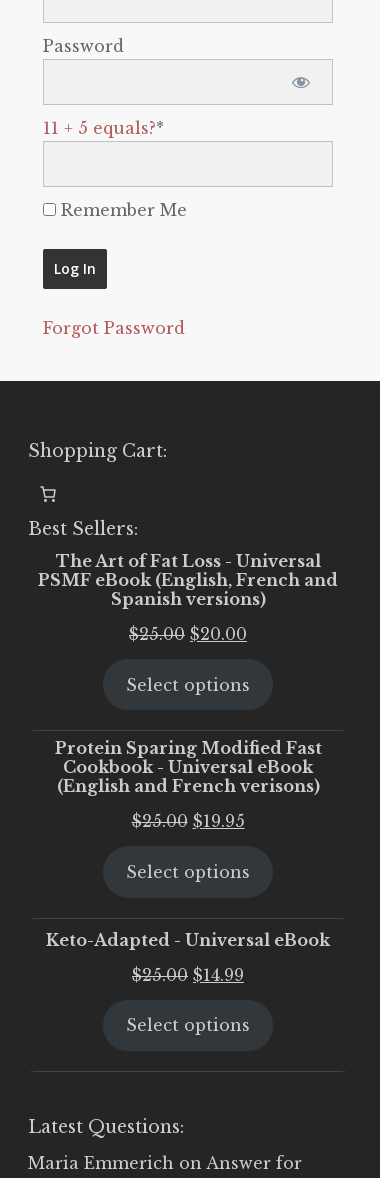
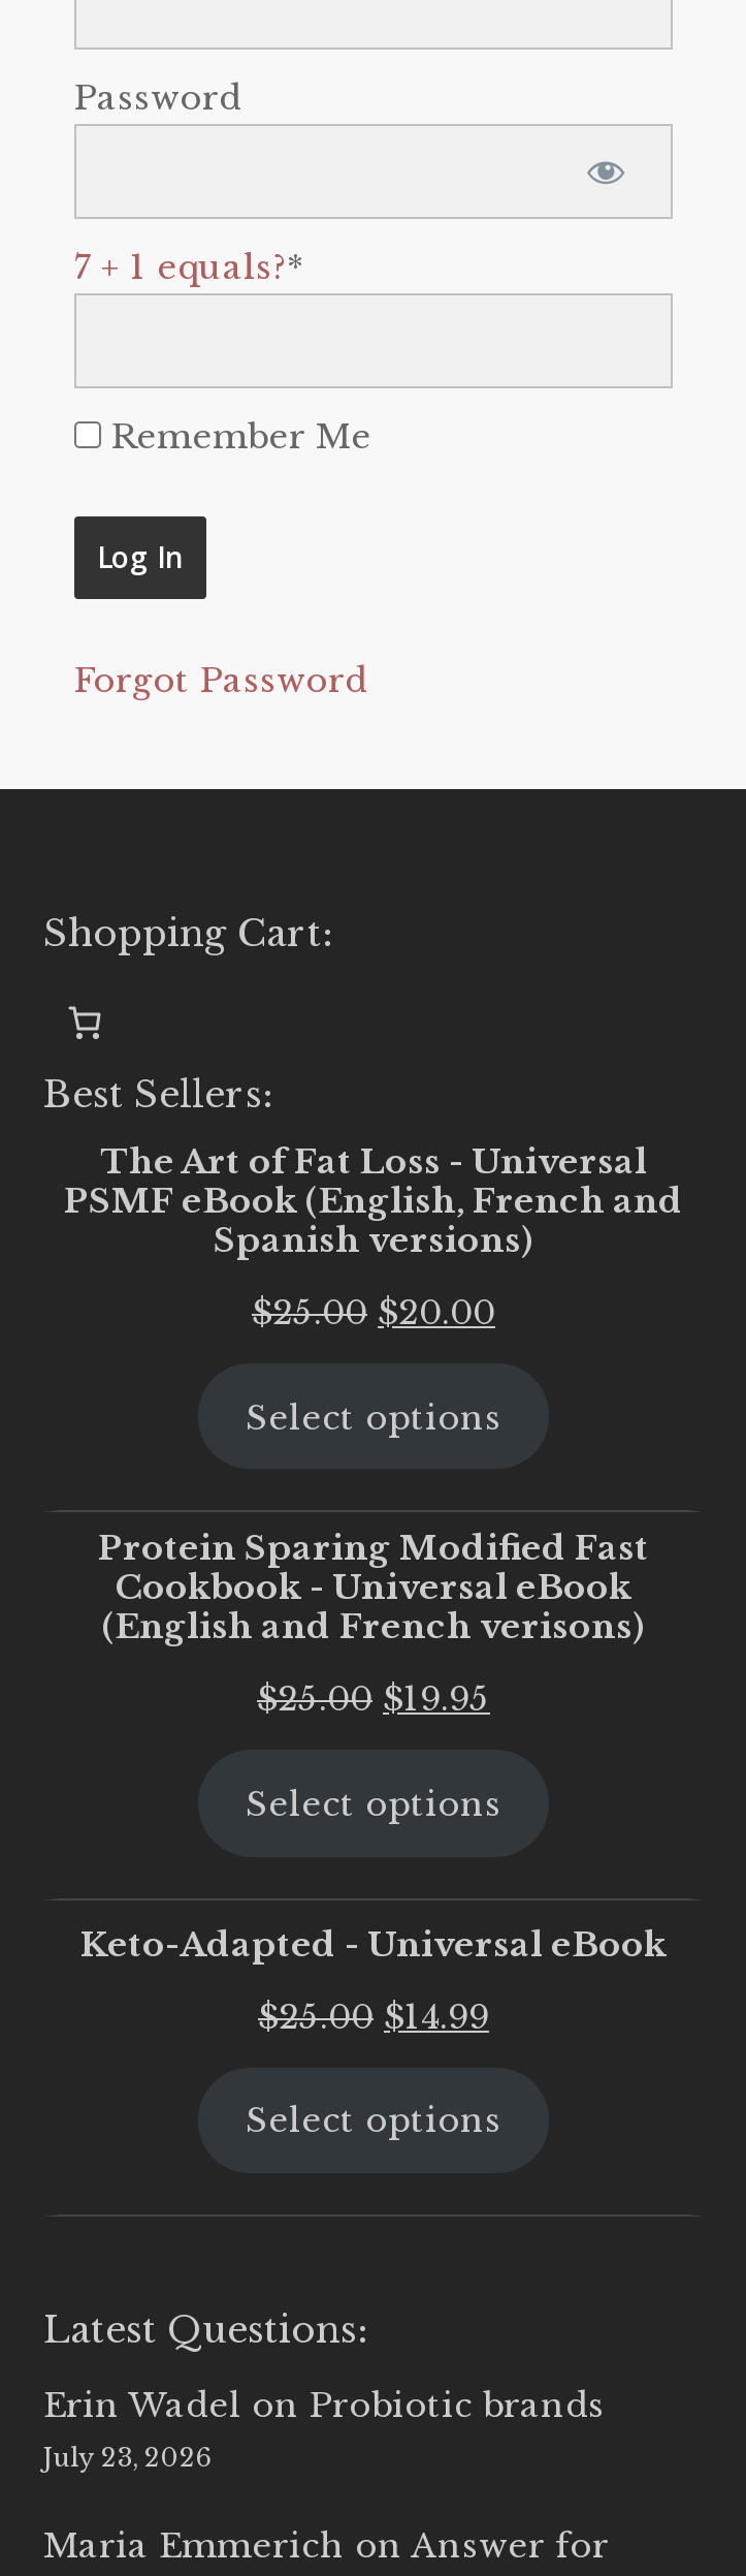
[43,118,164,138] 11 + 5 equals?* -> [74,246,303,287] 7 + 1 equals?*
none -> [43,2384,605,2473] Erin Wadel on Probiotic brands | July 23, 2026

